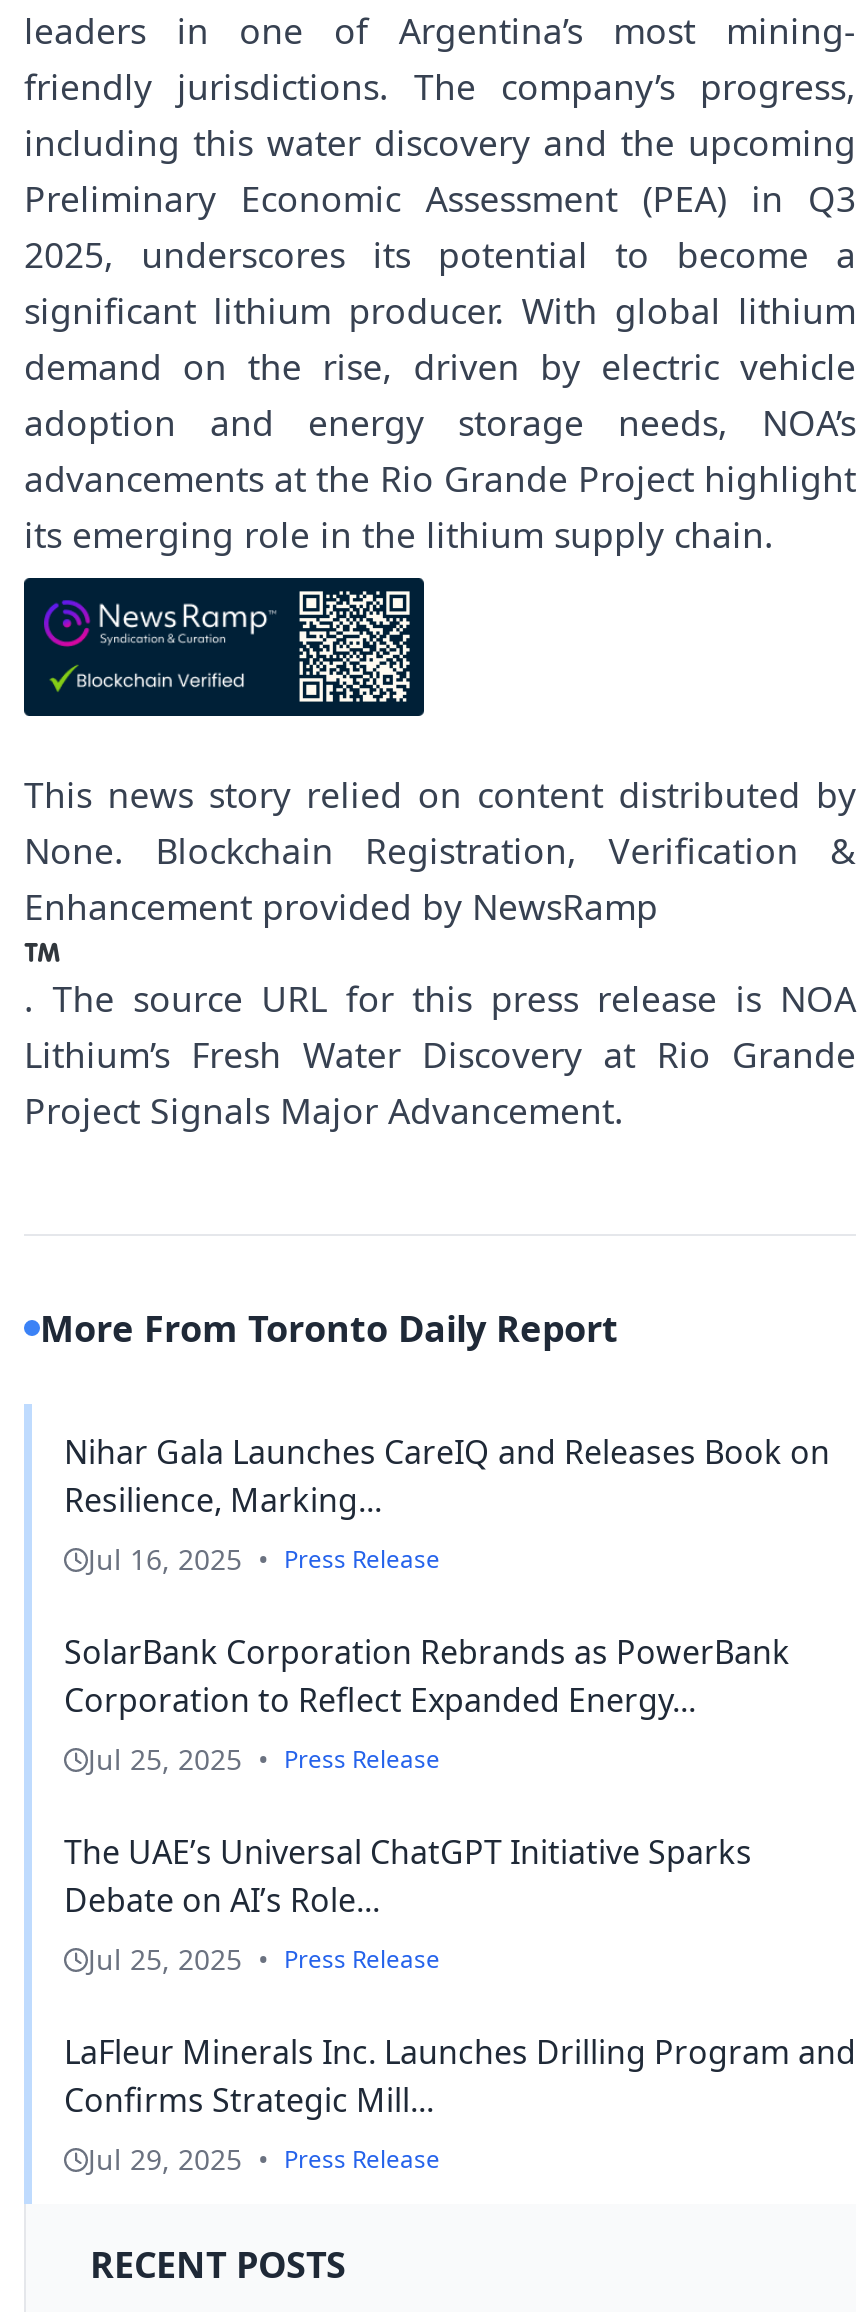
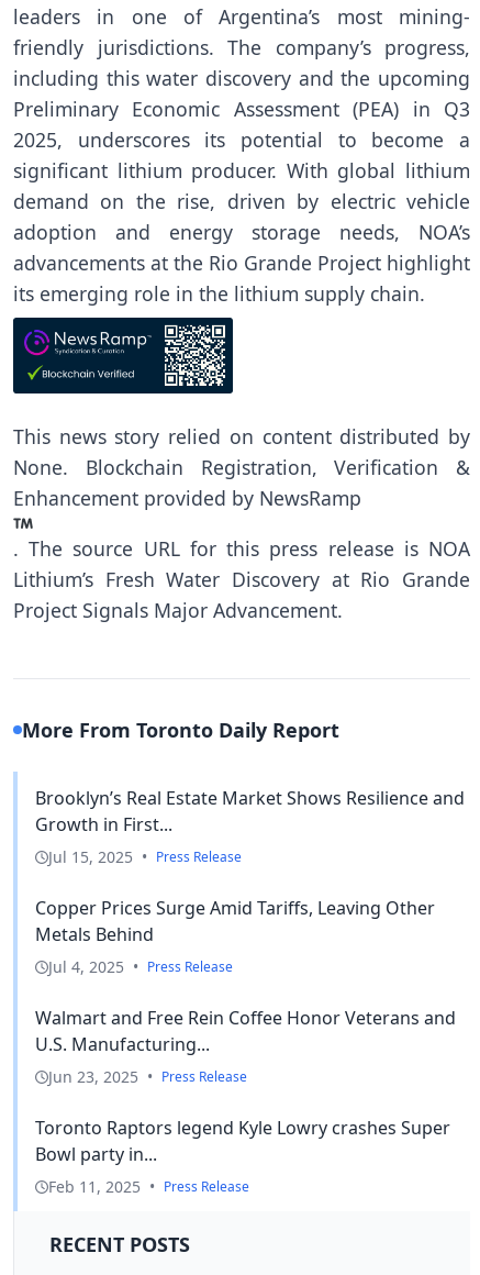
[64,1430,830,1578] Nihar Gala Launches CareIQ and Releases Book on | Resilience, Marking... | Jul 16, 2025 • Press Release -> [35,786,465,867] Brooklyn’s Real Estate Market Shows Resilience and | Growth in First... | Jul 15, 2025 • Press Release
[64,1630,790,1778] SolarBank Corporation Rebrands as PowerBank | Corporation to Reflect Expanded Energy... | Jul 25, 2025 • Press Release -> [35,896,435,977] Copper Prices Surge Amid Tariffs, Leaving Other | Metals Behind | Jul 4, 2025 • Press Release
[64,1830,752,1978] The UAE’s Universal ChatGPT Initiative Sparks | Debate on AI’s Role... | Jul 25, 2025 • Press Release -> [35,1006,456,1087] Walmart and Free Rein Coffee Honor Veterans and | U.S. Manufacturing... | Jun 23, 2025 • Press Release
[64,2030,856,2178] LaFleur Minerals Inc. Launches Drilling Program and | Confirms Strategic Mill... | Jul 29, 2025 • Press Release -> [35,1116,450,1197] Toronto Raptors legend Kyle Lowry crashes Super | Bowl party in... | Feb 11, 2025 • Press Release

